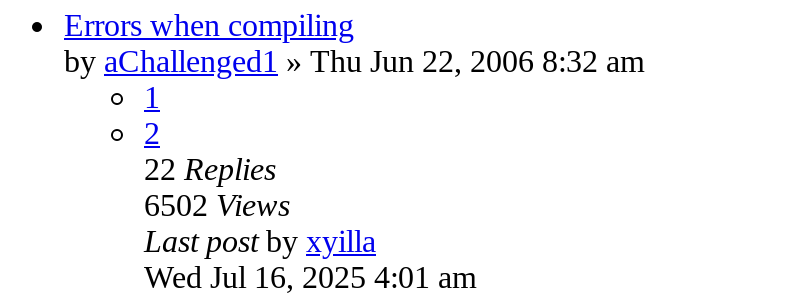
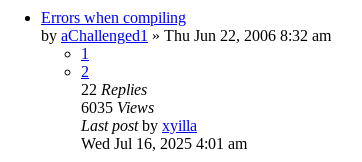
[144,188,290,222] 6502 Views -> [81,99,154,116] 6035 Views

